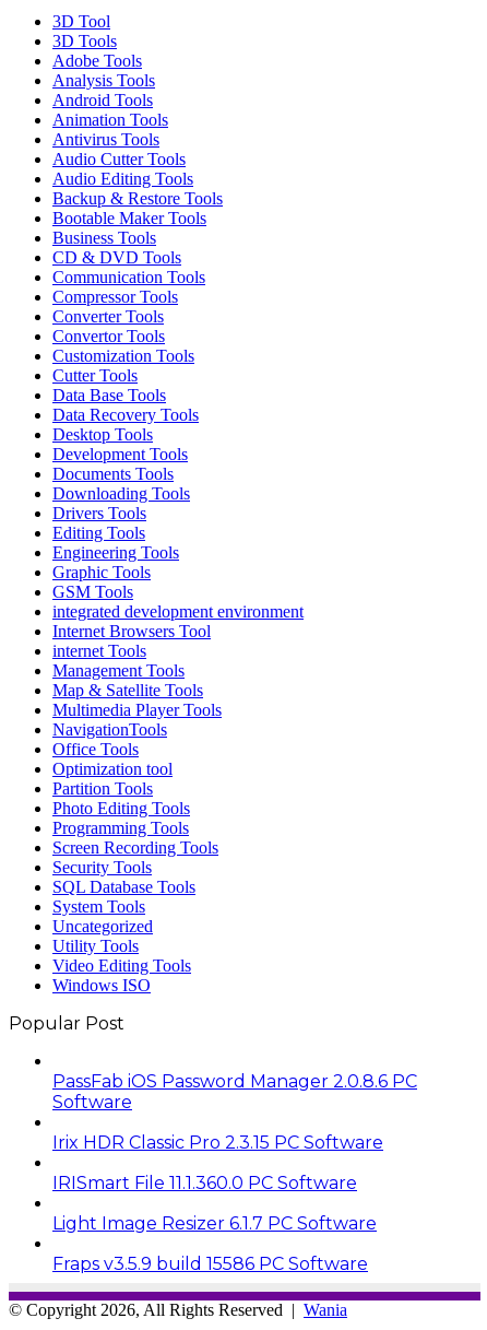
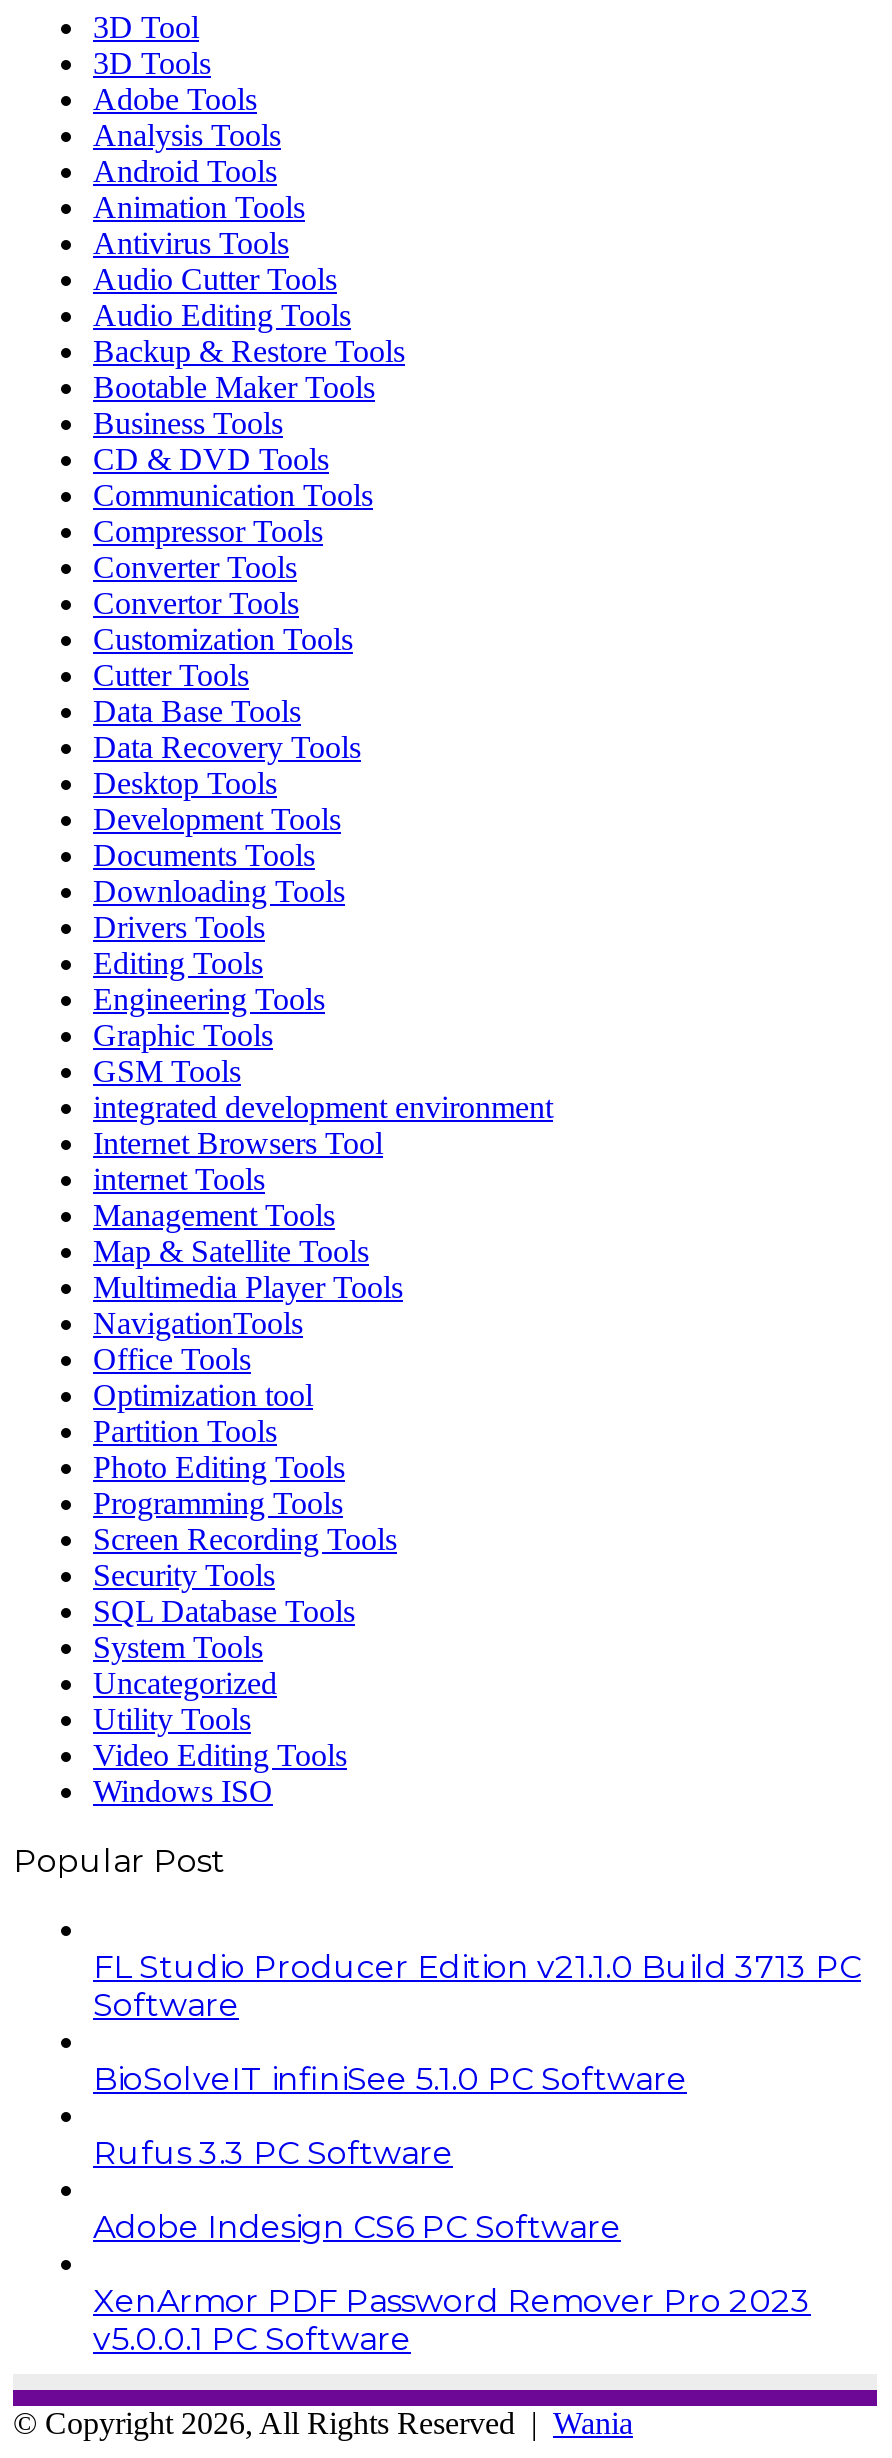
[52,1071,417,1091] PassFab iOS Password Manager 2.0.8.6 PC -> [93,1947,861,1985] FL Studio Producer Edition v21.1.0 Build 3713 PC
[52,1132,383,1153] Irix HDR Classic Pro 2.3.15 PC Software -> [93,2059,687,2097] BioSolveIT infiniSee 5.1.0 PC Software
[52,1172,357,1193] IRISmart File 11.1.360.0 PC Software -> [93,2133,453,2171] Rufus 3.3 PC Software
[52,1213,377,1234] Light Image Resizer 6.1.7 PC Software -> [93,2207,621,2245] Adobe Indesign CS6 PC Software
[52,1253,368,1274] Fraps v3.5.9 build 15586 PC Software -> [93,2281,811,2357] XenArmor PDF Password Remover Pro 2023 | v5.0.0.1 PC Software

